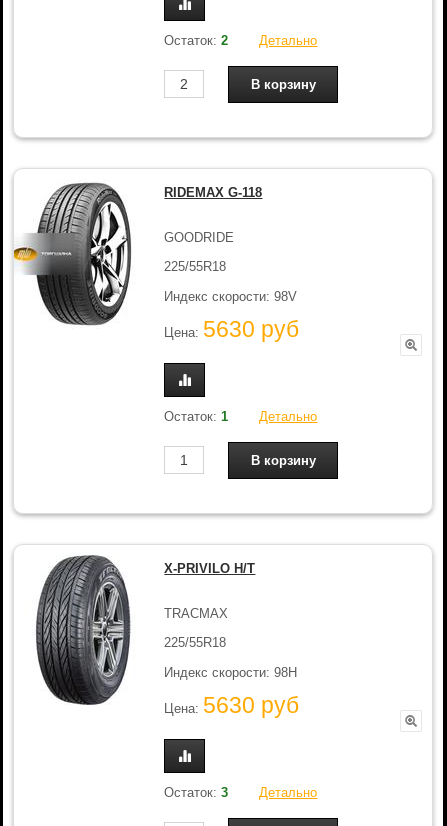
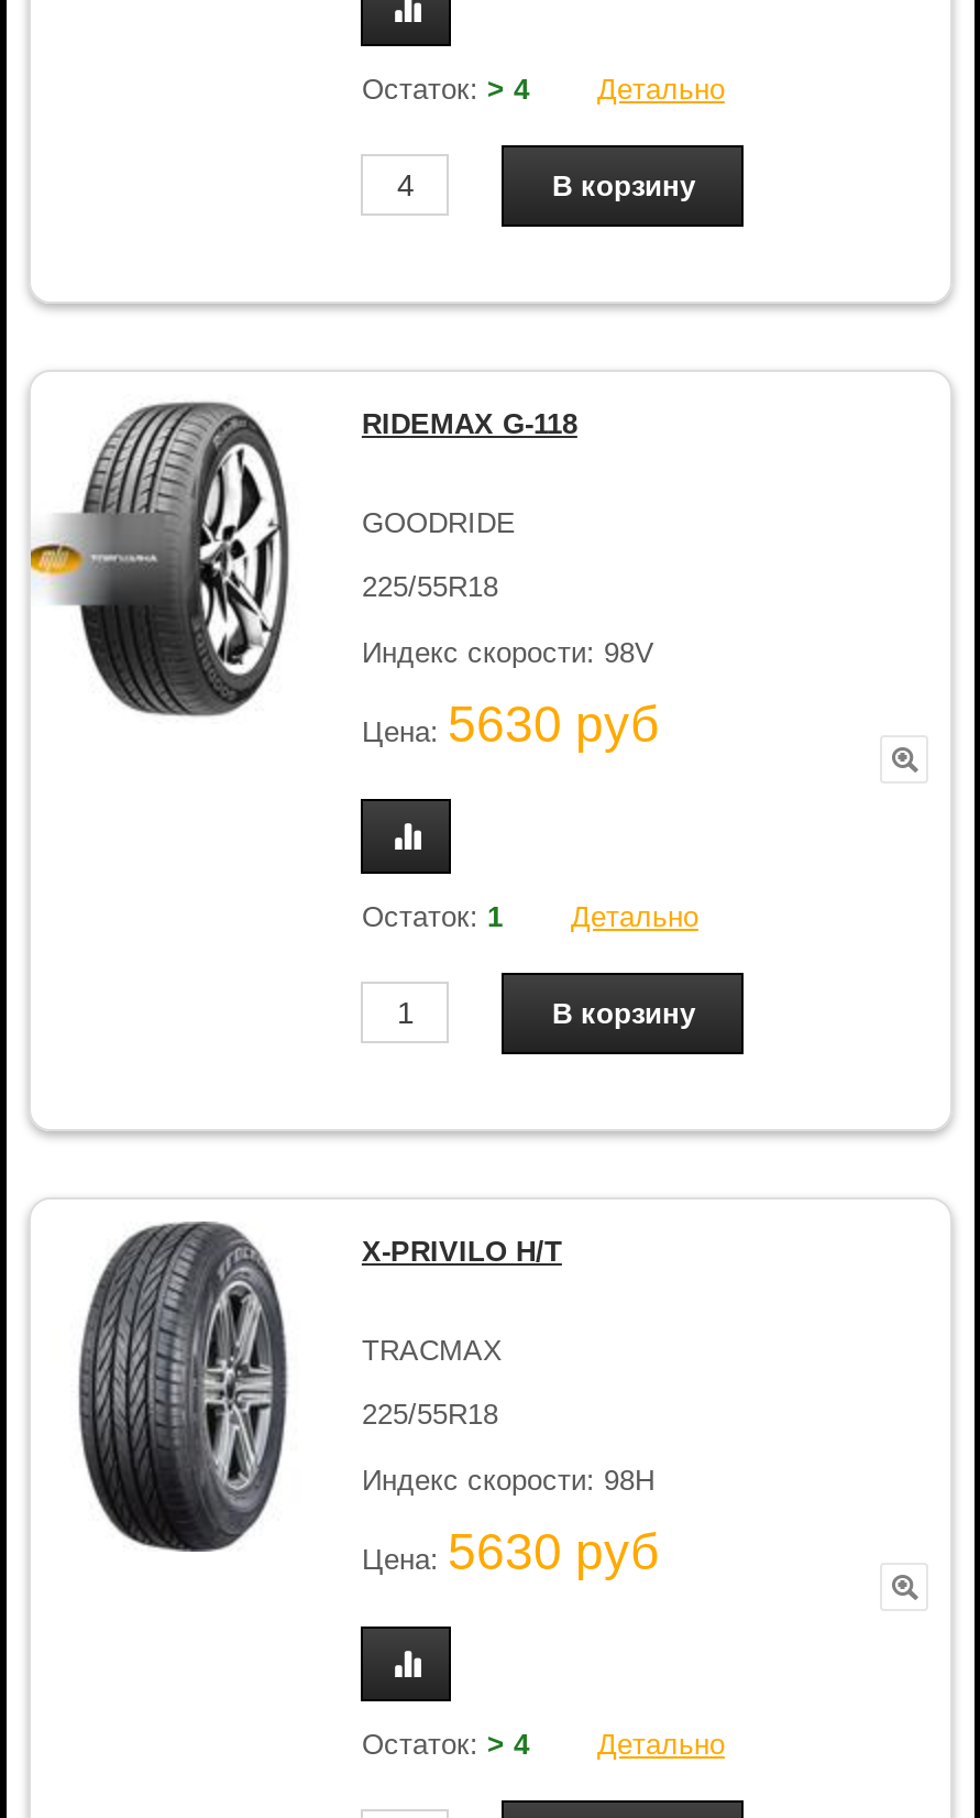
[164,32,228,47] Остаток: 2 -> [362,72,529,105] Остаток: > 4
[164,784,228,799] Остаток: 3 -> [362,1727,529,1760] Остаток: > 4

